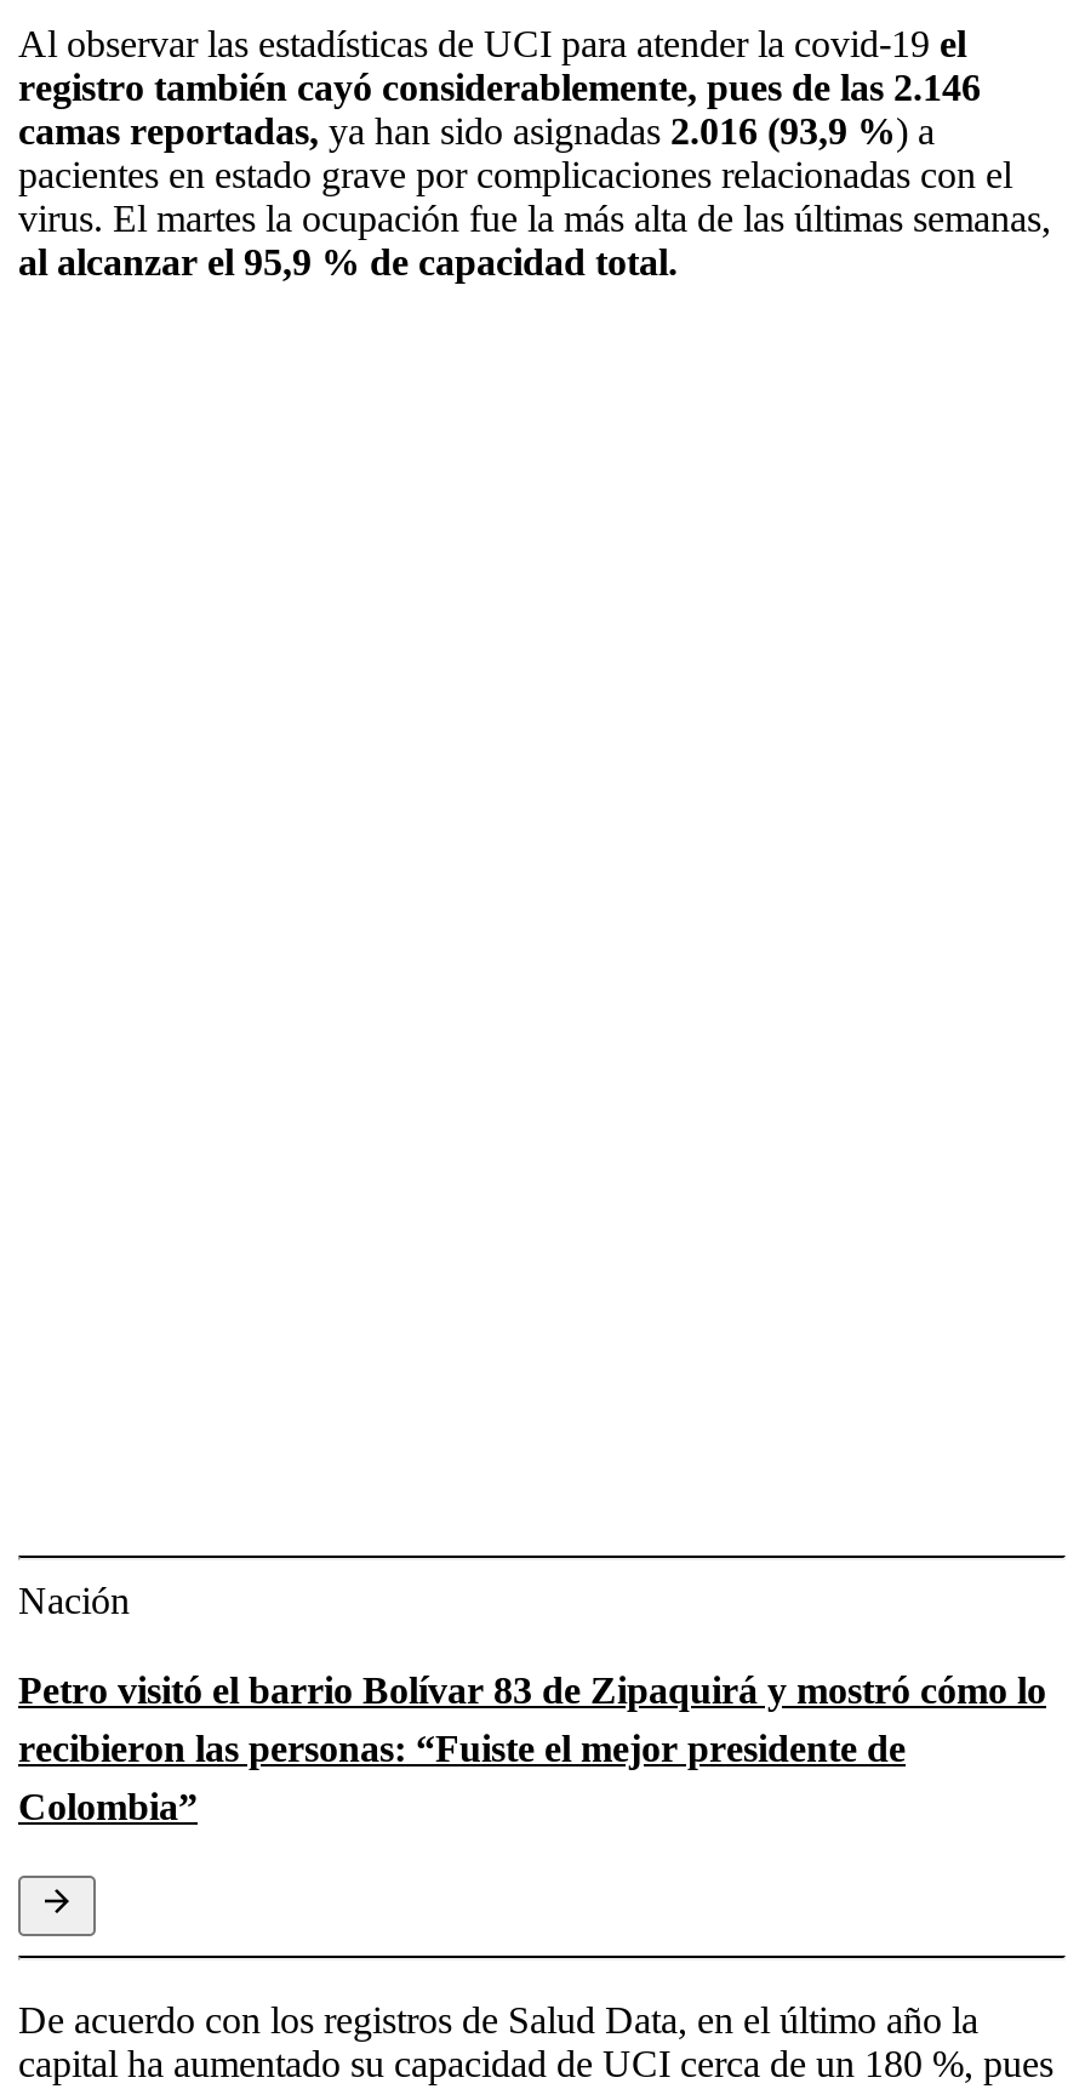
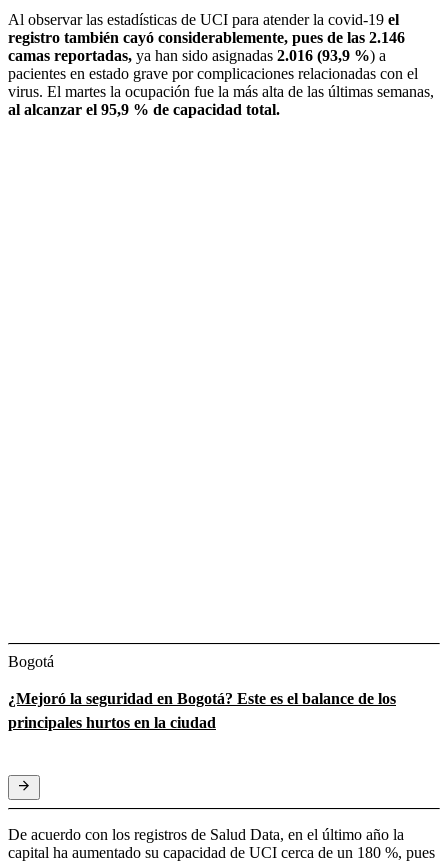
[18,1579,130,1620] Nación -> [8,653,54,670] Bogotá
[18,1669,1046,1826] Petro visitó el barrio Bolívar 83 de Zipaquirá y mostró cómo lo | recibieron las personas: “Fuiste el mejor presidente de | Colombia” -> [8,690,396,731] ¿Mejoró la seguridad en Bogotá? Este es el balance de los | principales hurtos en la ciudad

